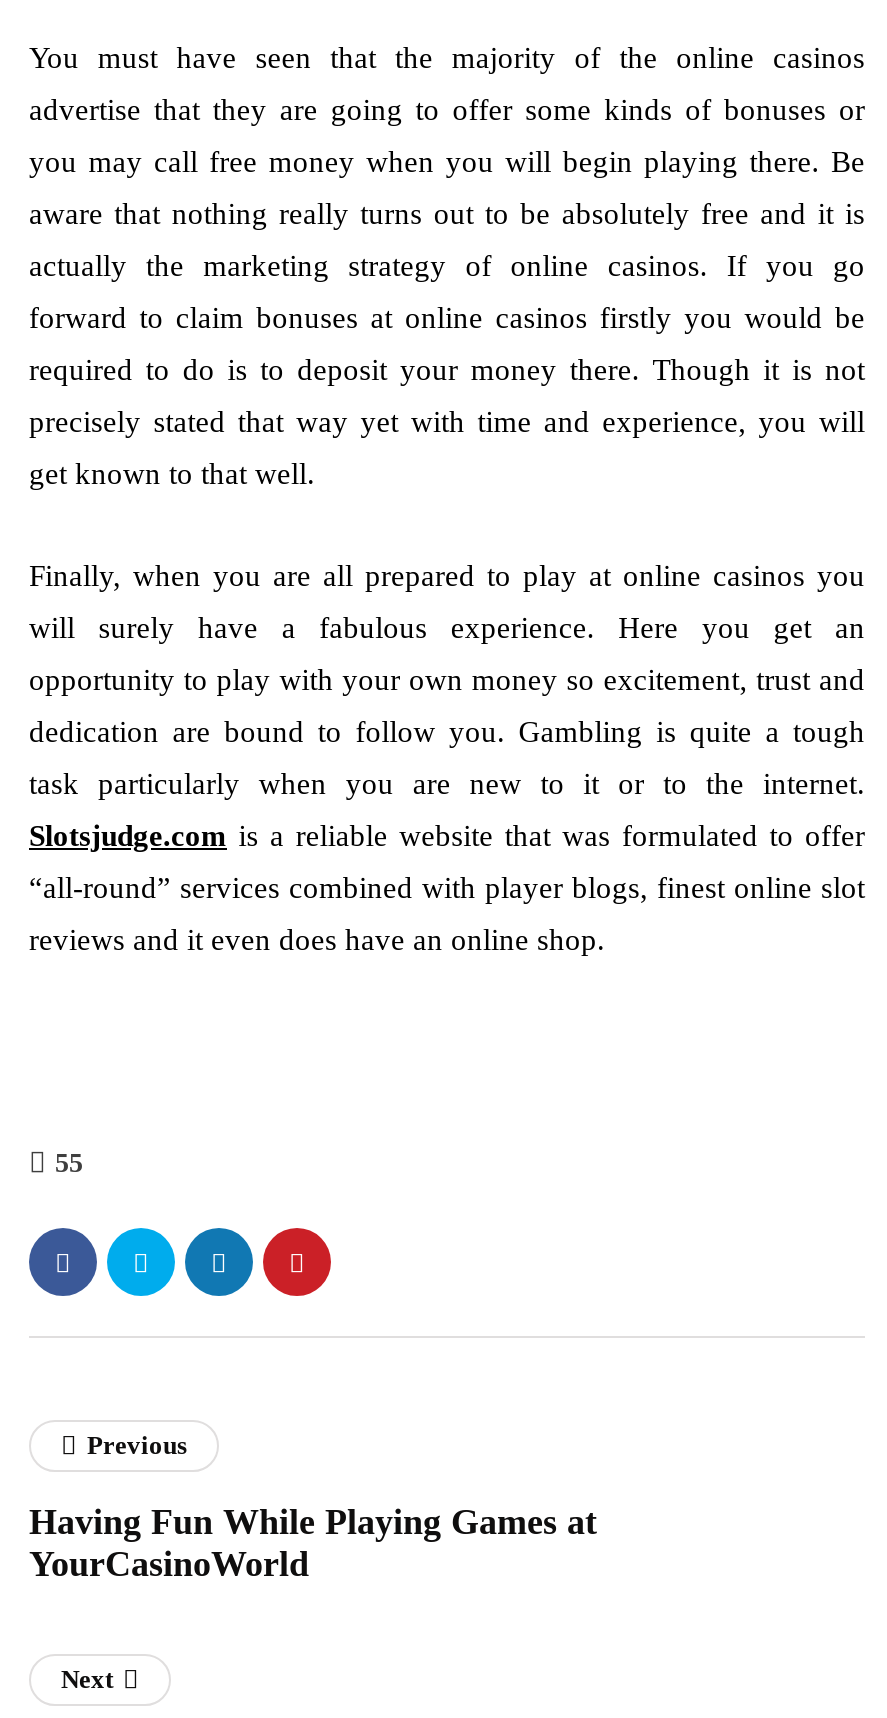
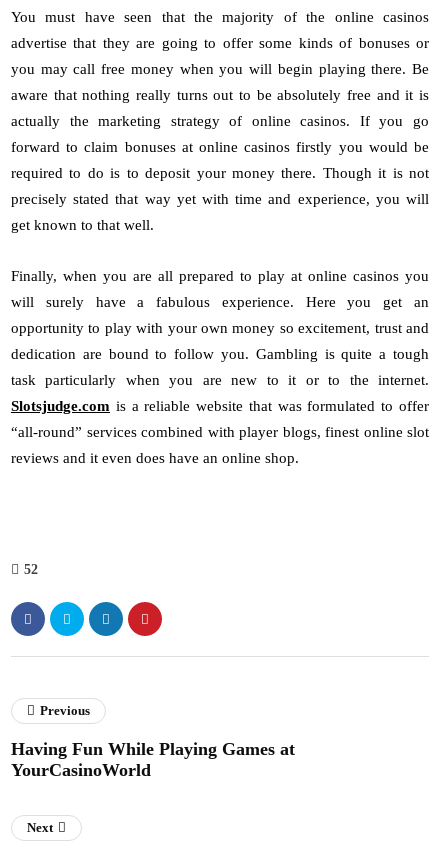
[55,1148,83,1178] 55 -> [24,562,38,577] 52

